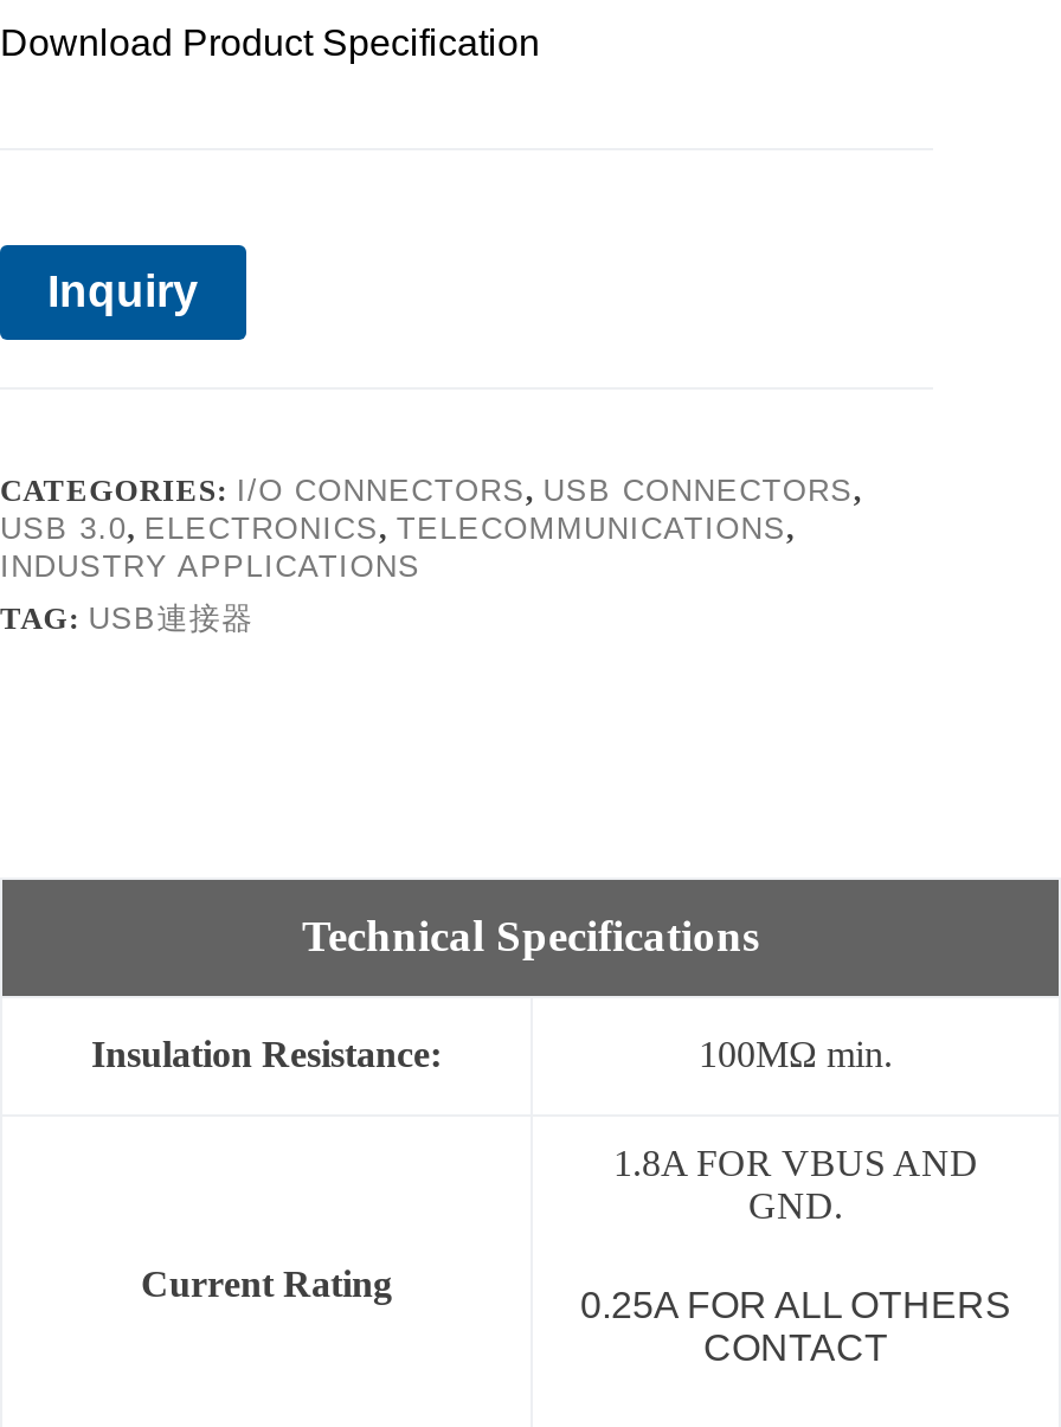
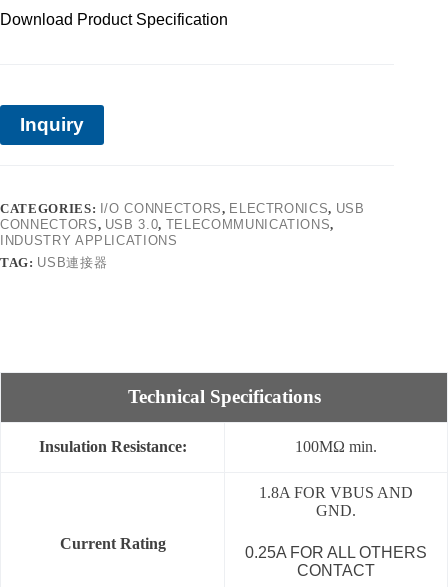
[0,472,862,507] CATEGORIES: I/O CONNECTORS, USB CONNECTORS, -> [0,201,365,216] CATEGORIES: I/O CONNECTORS, ELECTRONICS, USB
[0,509,795,545] USB 3.0, ELECTRONICS, TELECOMMUNICATIONS, -> [0,217,334,232] CONNECTORS, USB 3.0, TELECOMMUNICATIONS,

